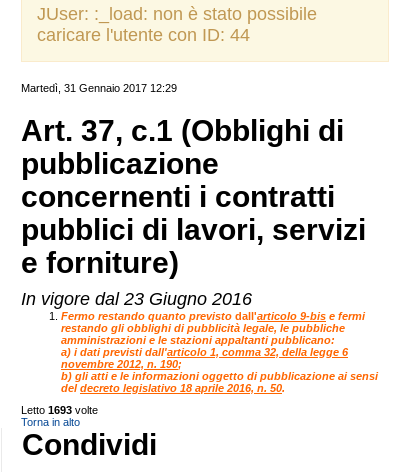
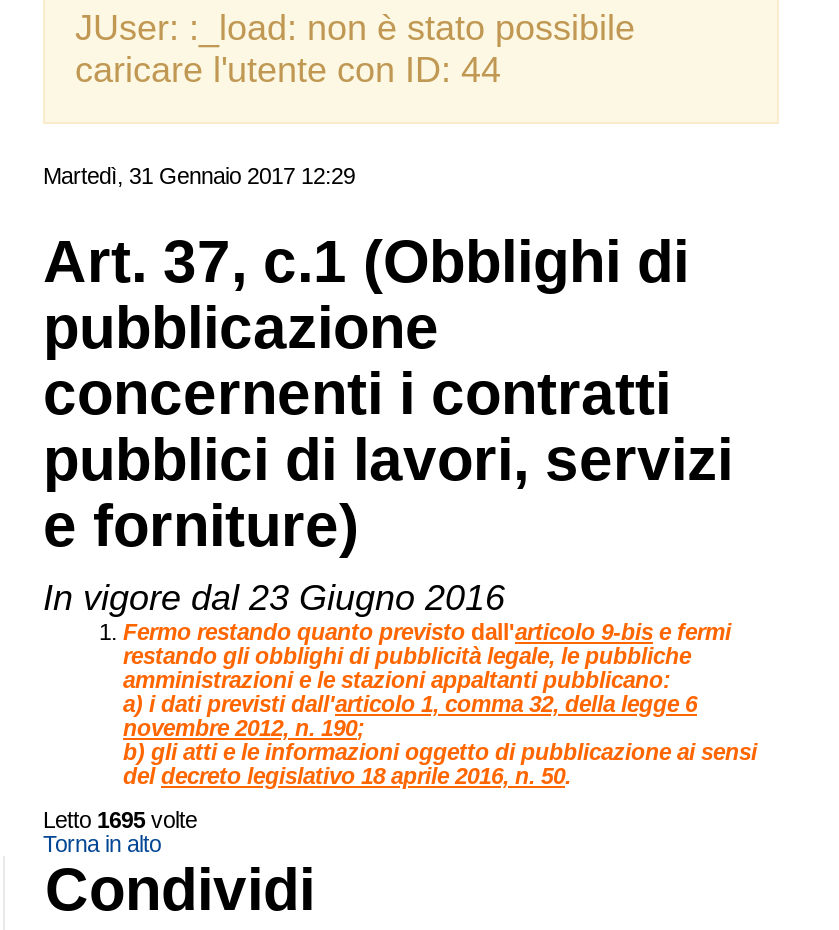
[21,404,98,416] Letto 1693 volte -> [43,808,197,832] Letto 1695 volte

